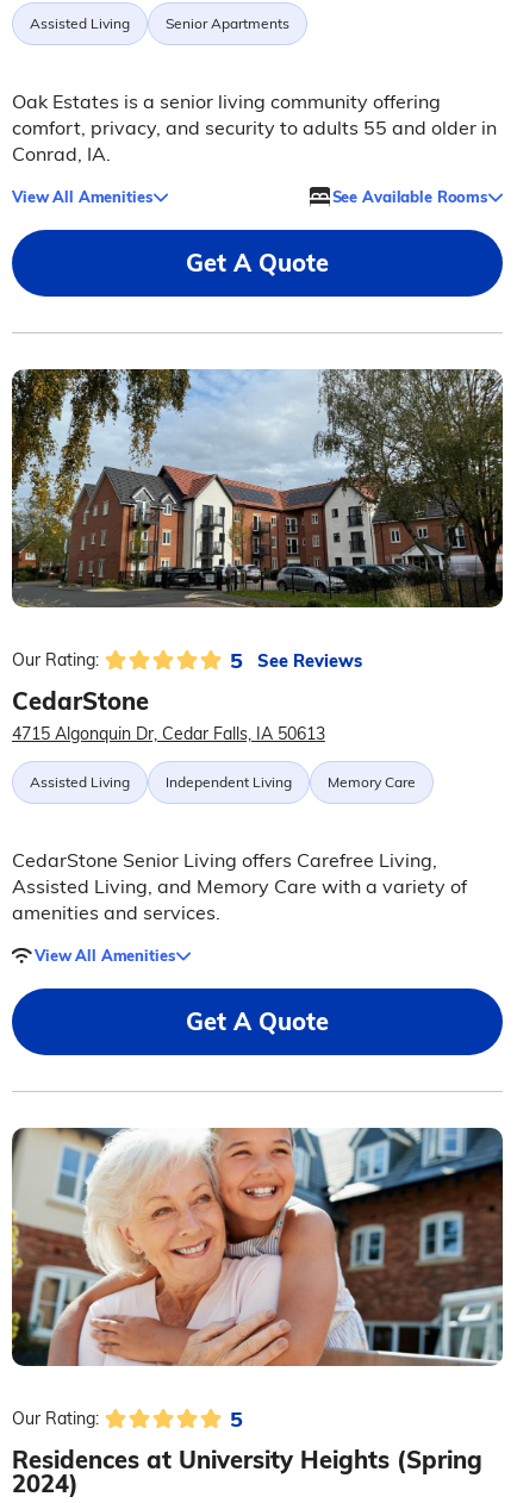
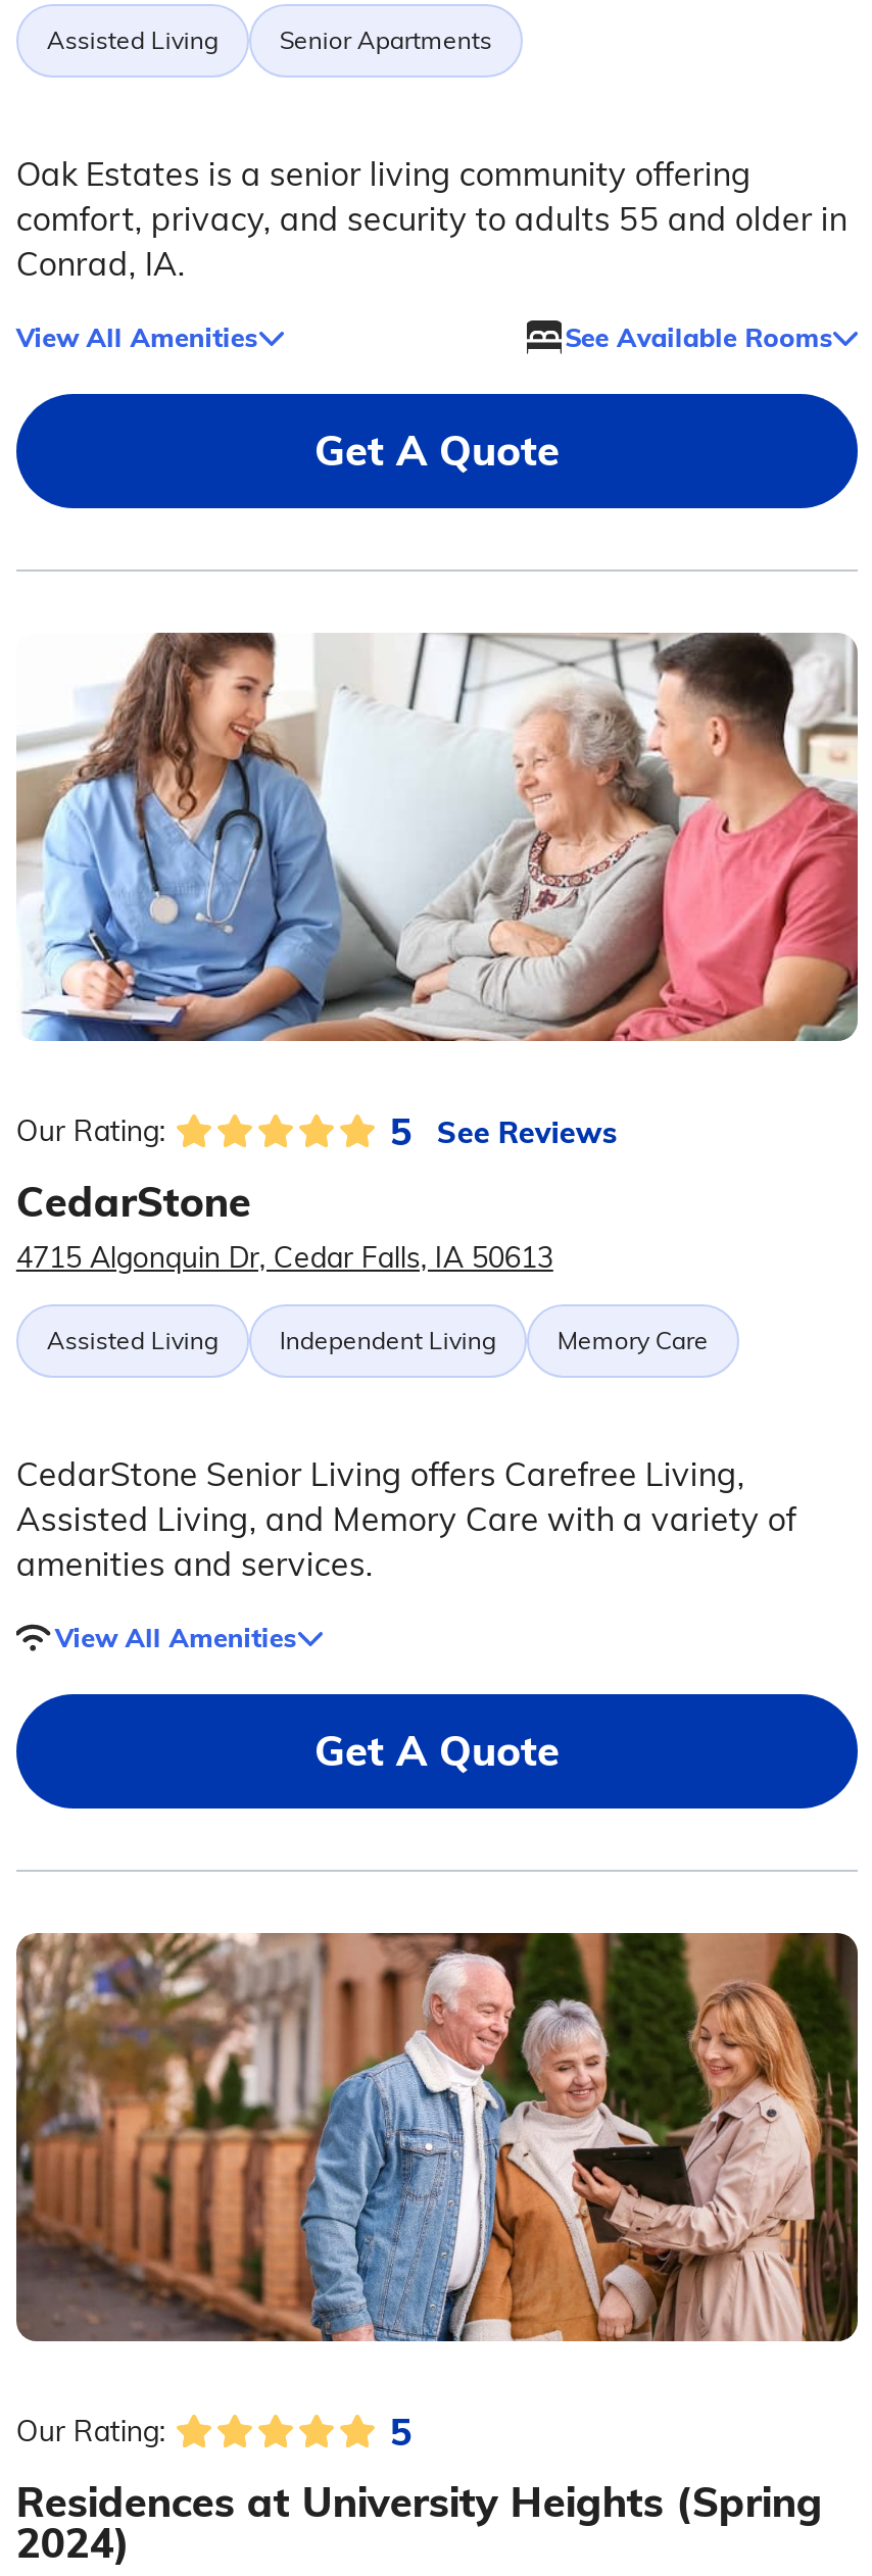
[11,368,504,609] [image] -> [16,633,860,1043] [image]
[11,1127,504,1367] [image] -> [14,1931,860,2343] [image]

